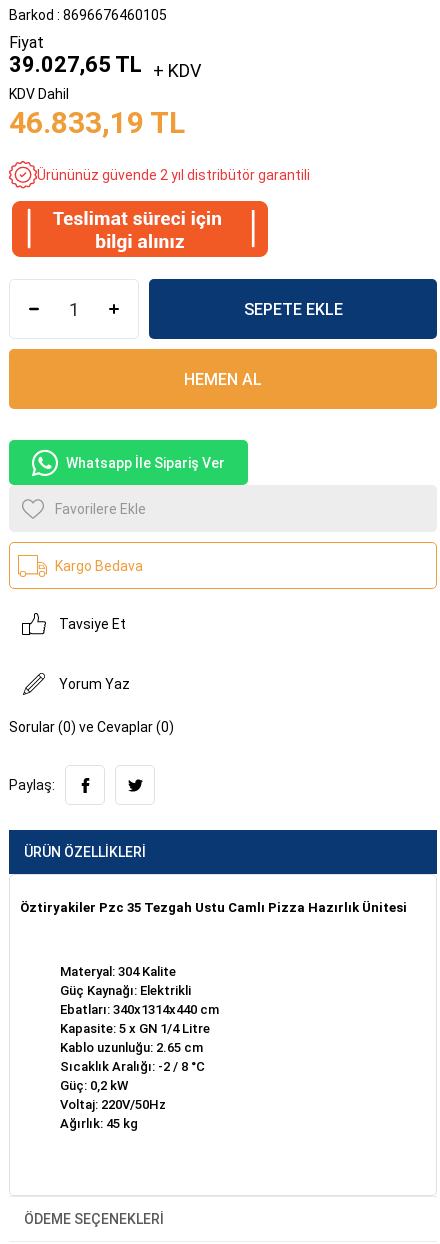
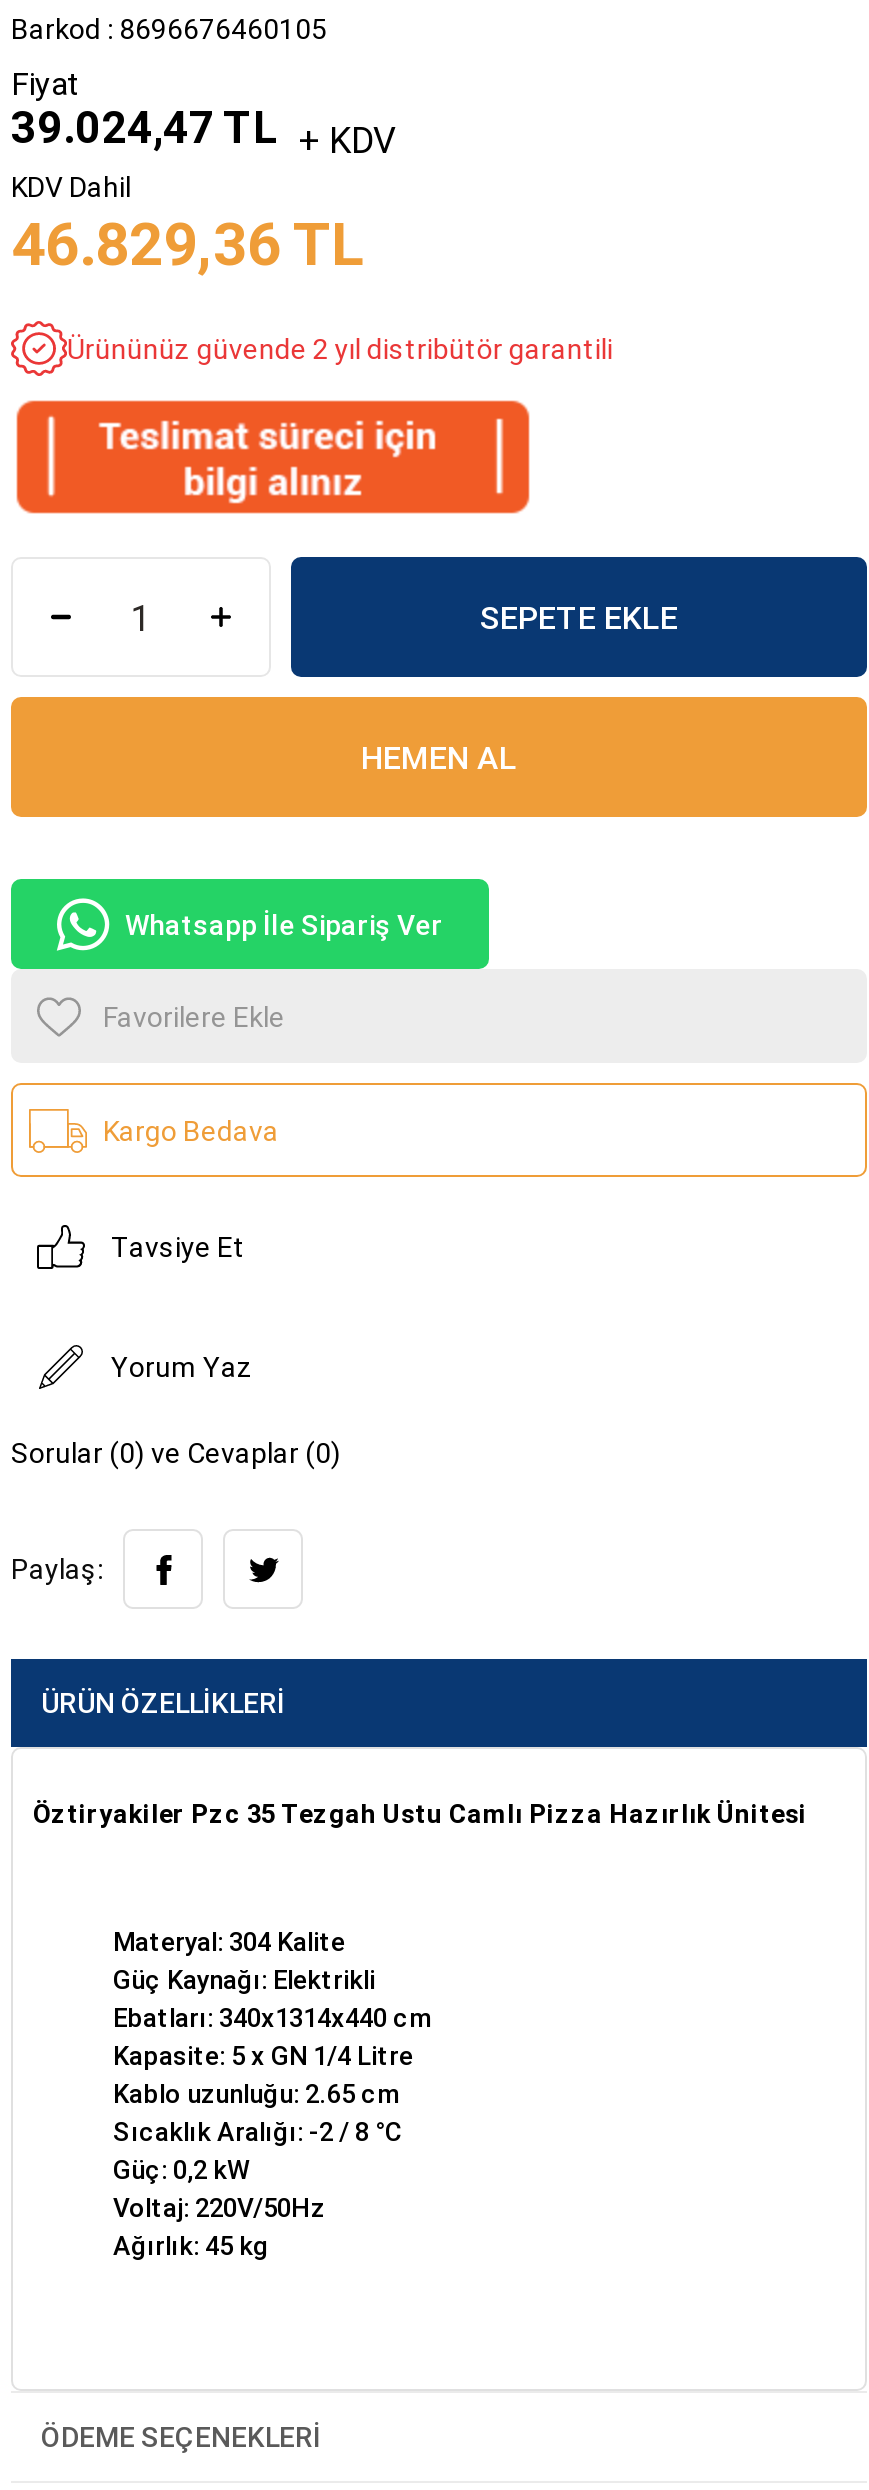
[9,52,201,81] 39.027,65 TL + KDV -> [11,103,395,161] 39.024,47 TL + KDV
[9,105,185,140] 46.833,19 TL -> [11,209,363,279] 46.829,36 TL

